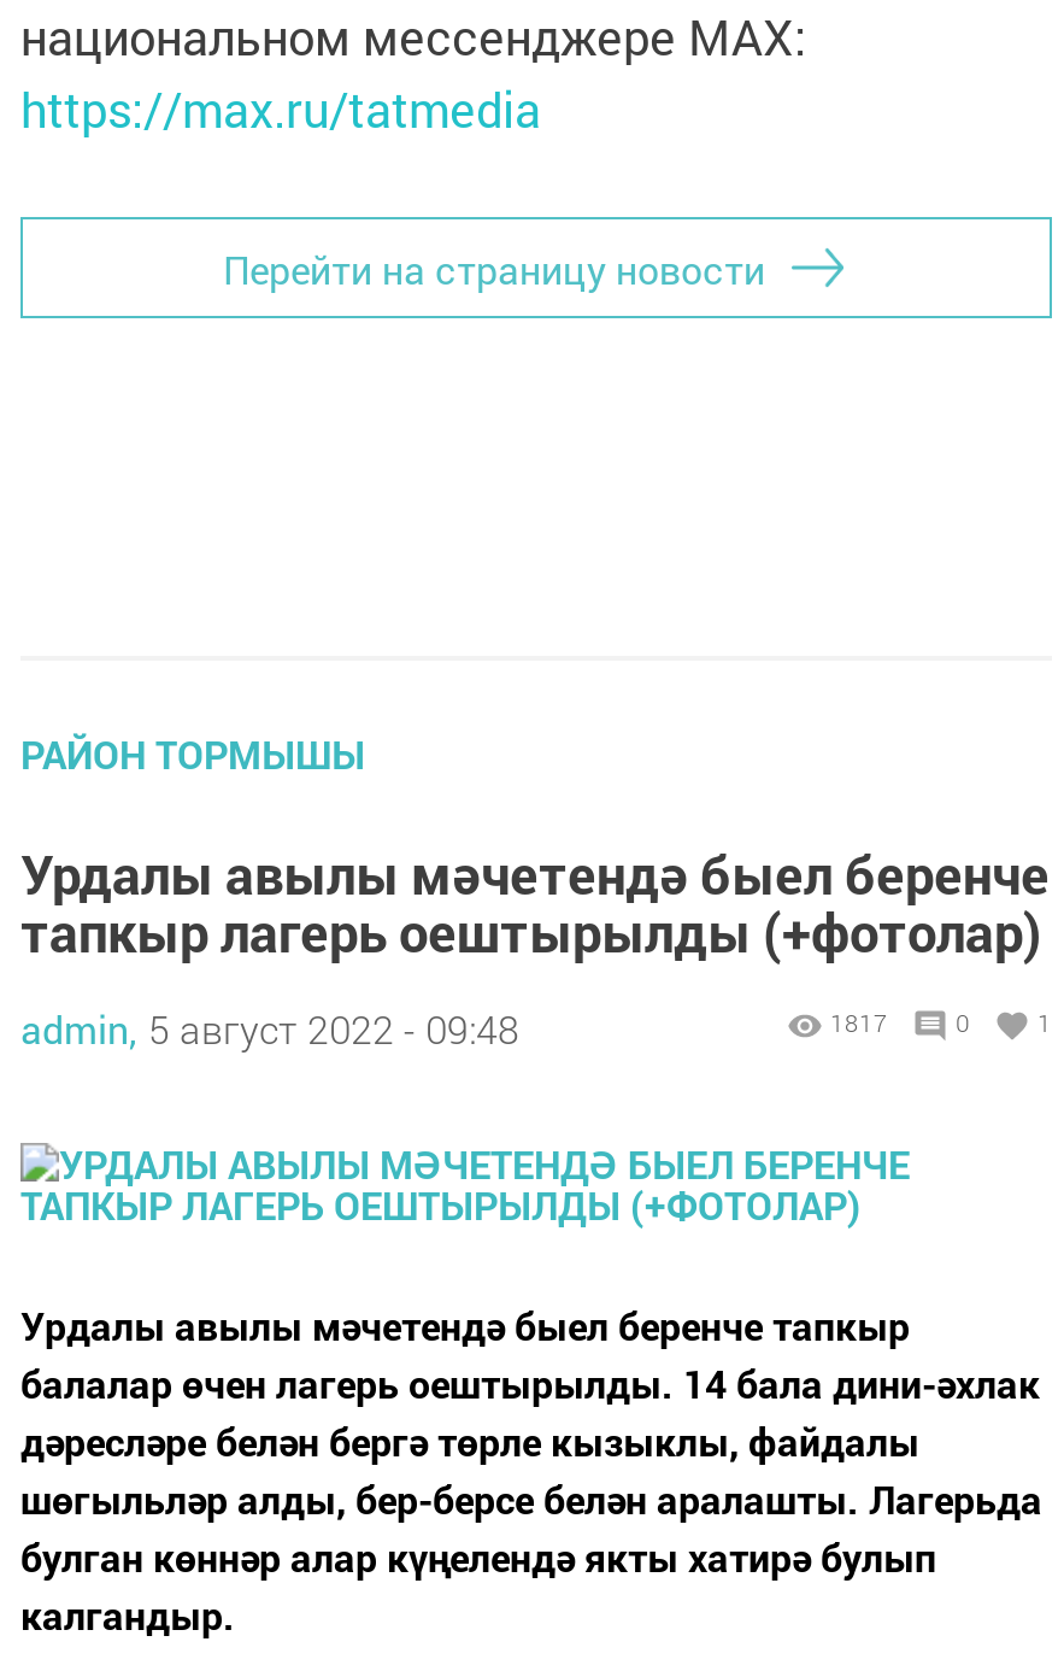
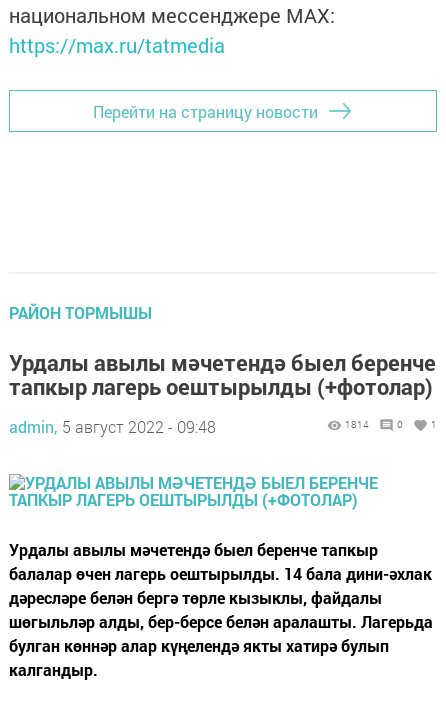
[830,1009,888,1040] 1817 -> [345,418,369,431] 1814

